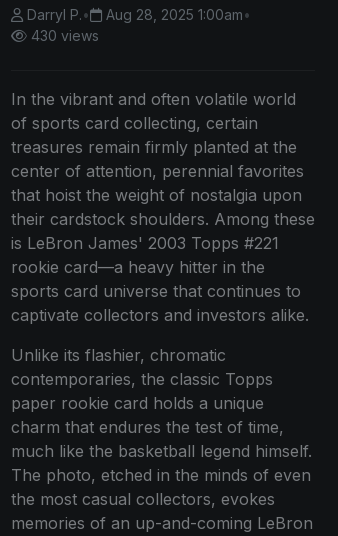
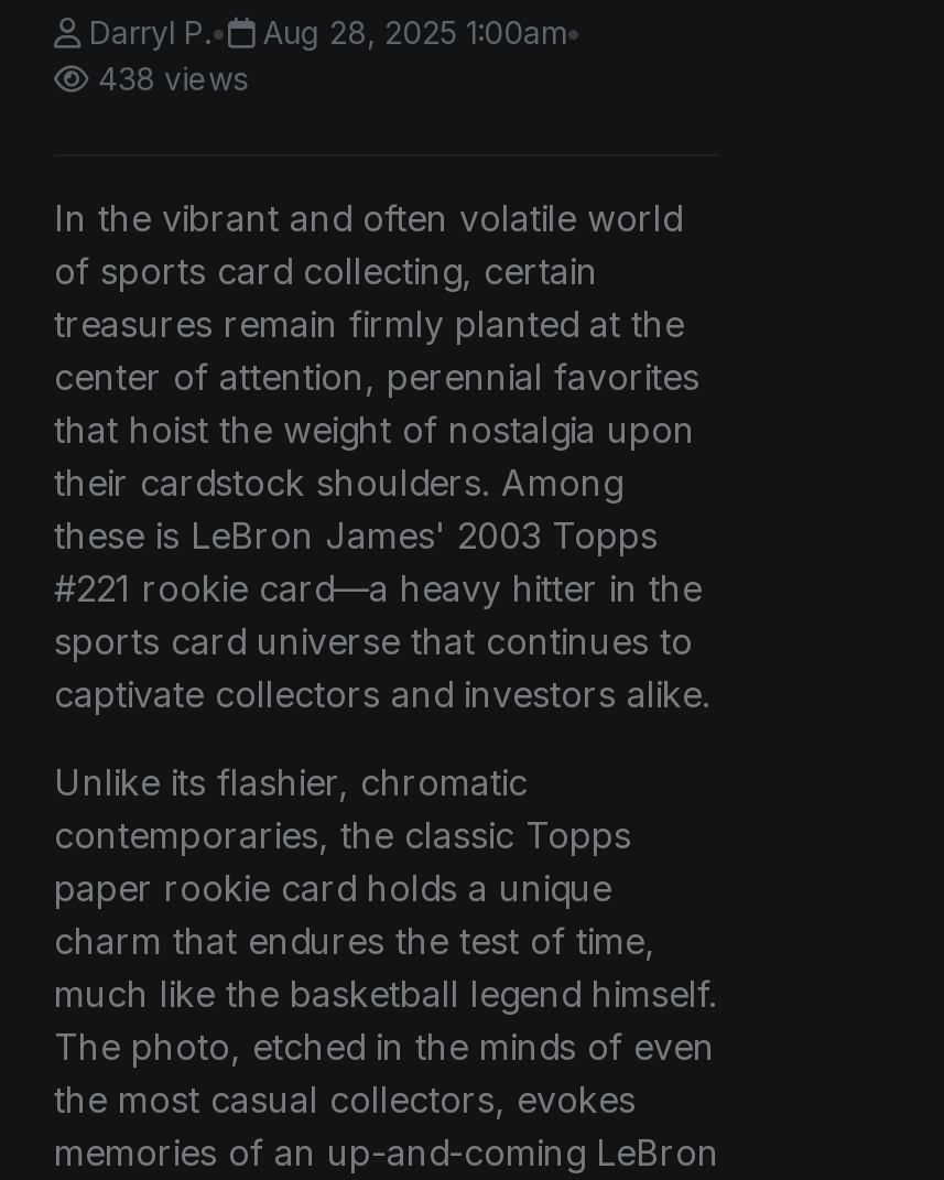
[31,27,99,44] 430 views -> [98,58,248,96] 438 views

